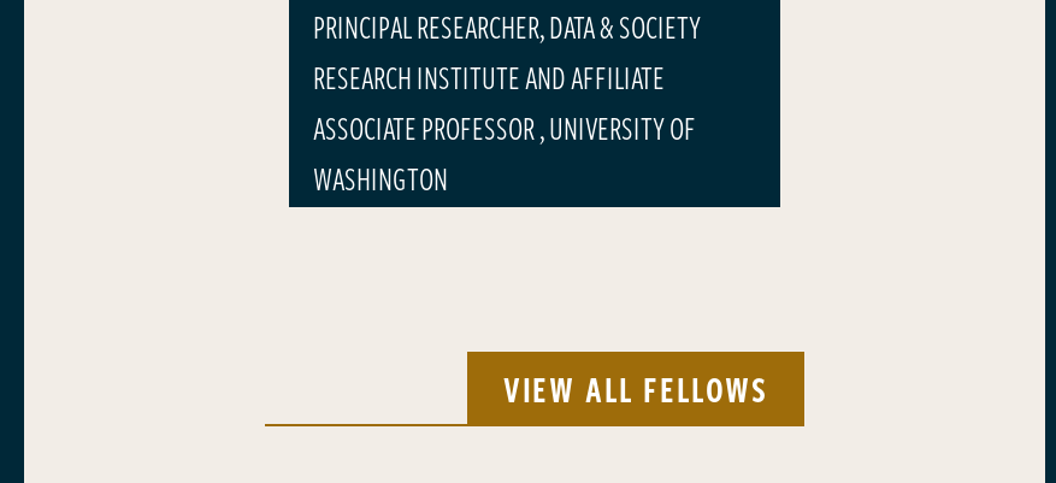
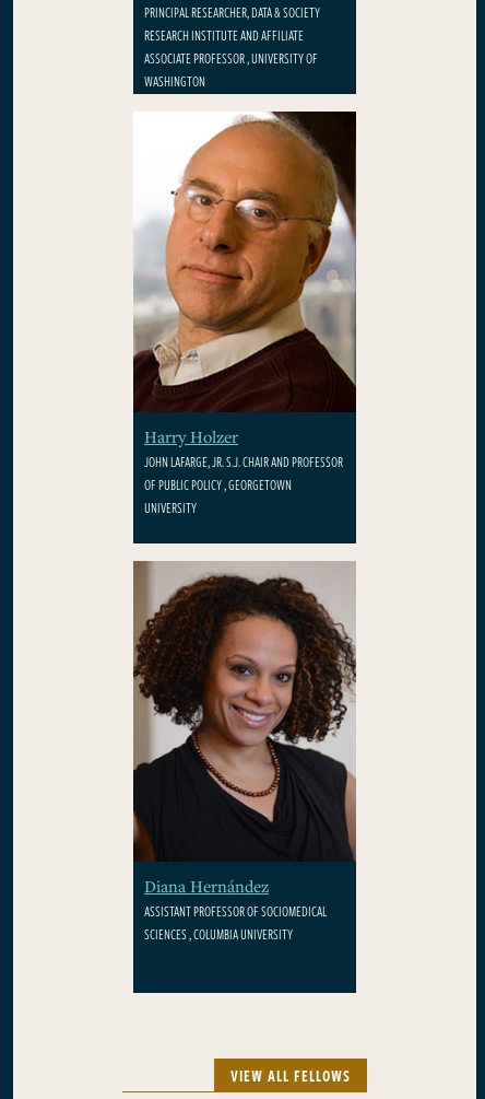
none -> [132,560,357,944] [image] | Diana Hernández | ASSISTANT PROFESSOR OF SOCIOMEDICAL | SCIENCES , COLUMBIA UNIVERSITY
none -> [133,110,357,518] [image] | Harry Holzer | JOHN LAFARGE, JR. S.J. CHAIR AND PROFESSOR | OF PUBLIC POLICY , GEORGETOWN | UNIVERSITY

